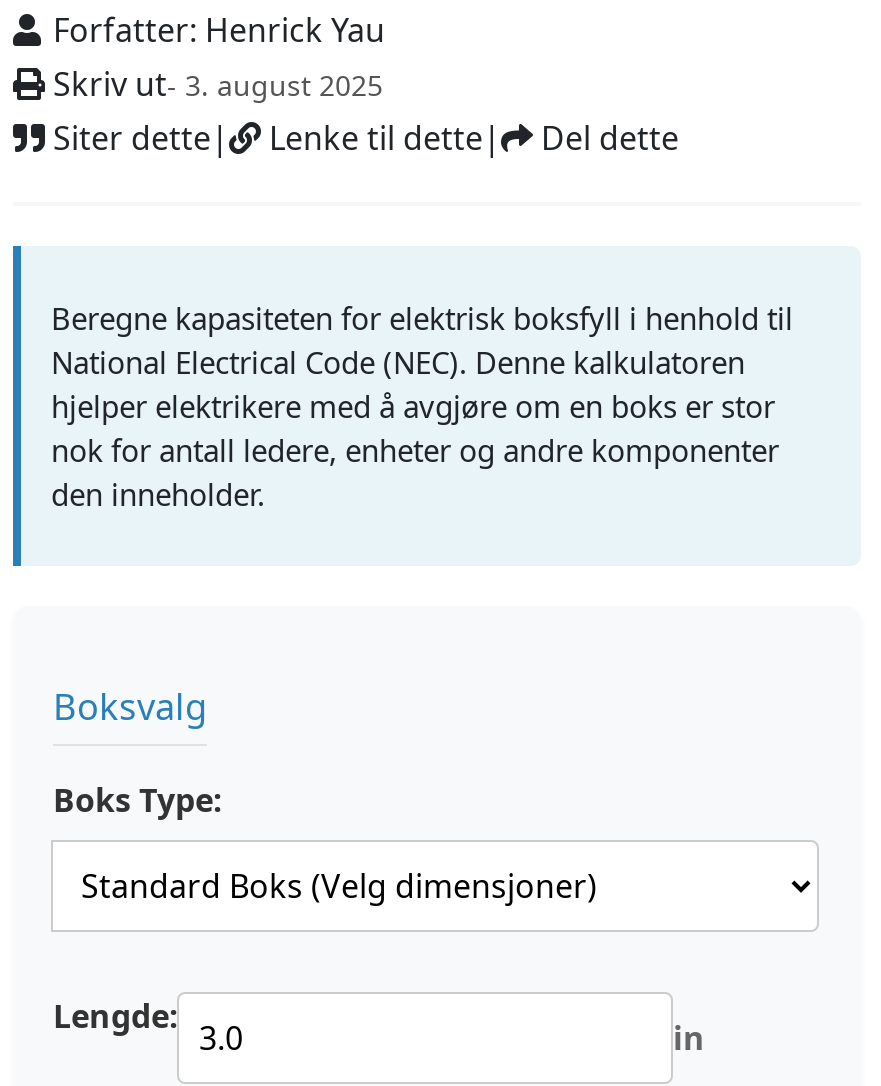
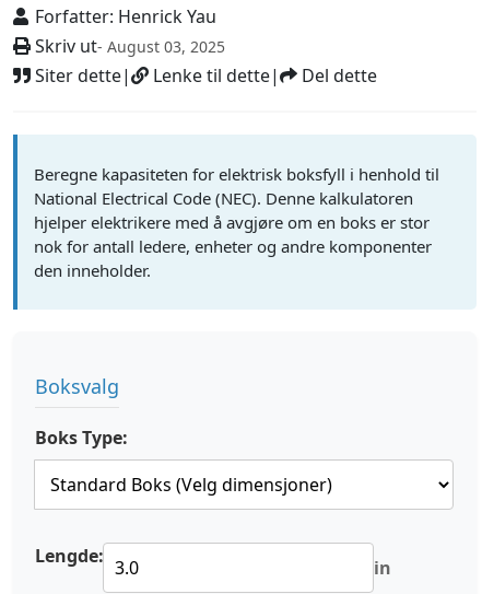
[45,62,383,106] Skriv ut - 3. august 2025 -> [31,34,225,58] Skriv ut - August 03, 2025

